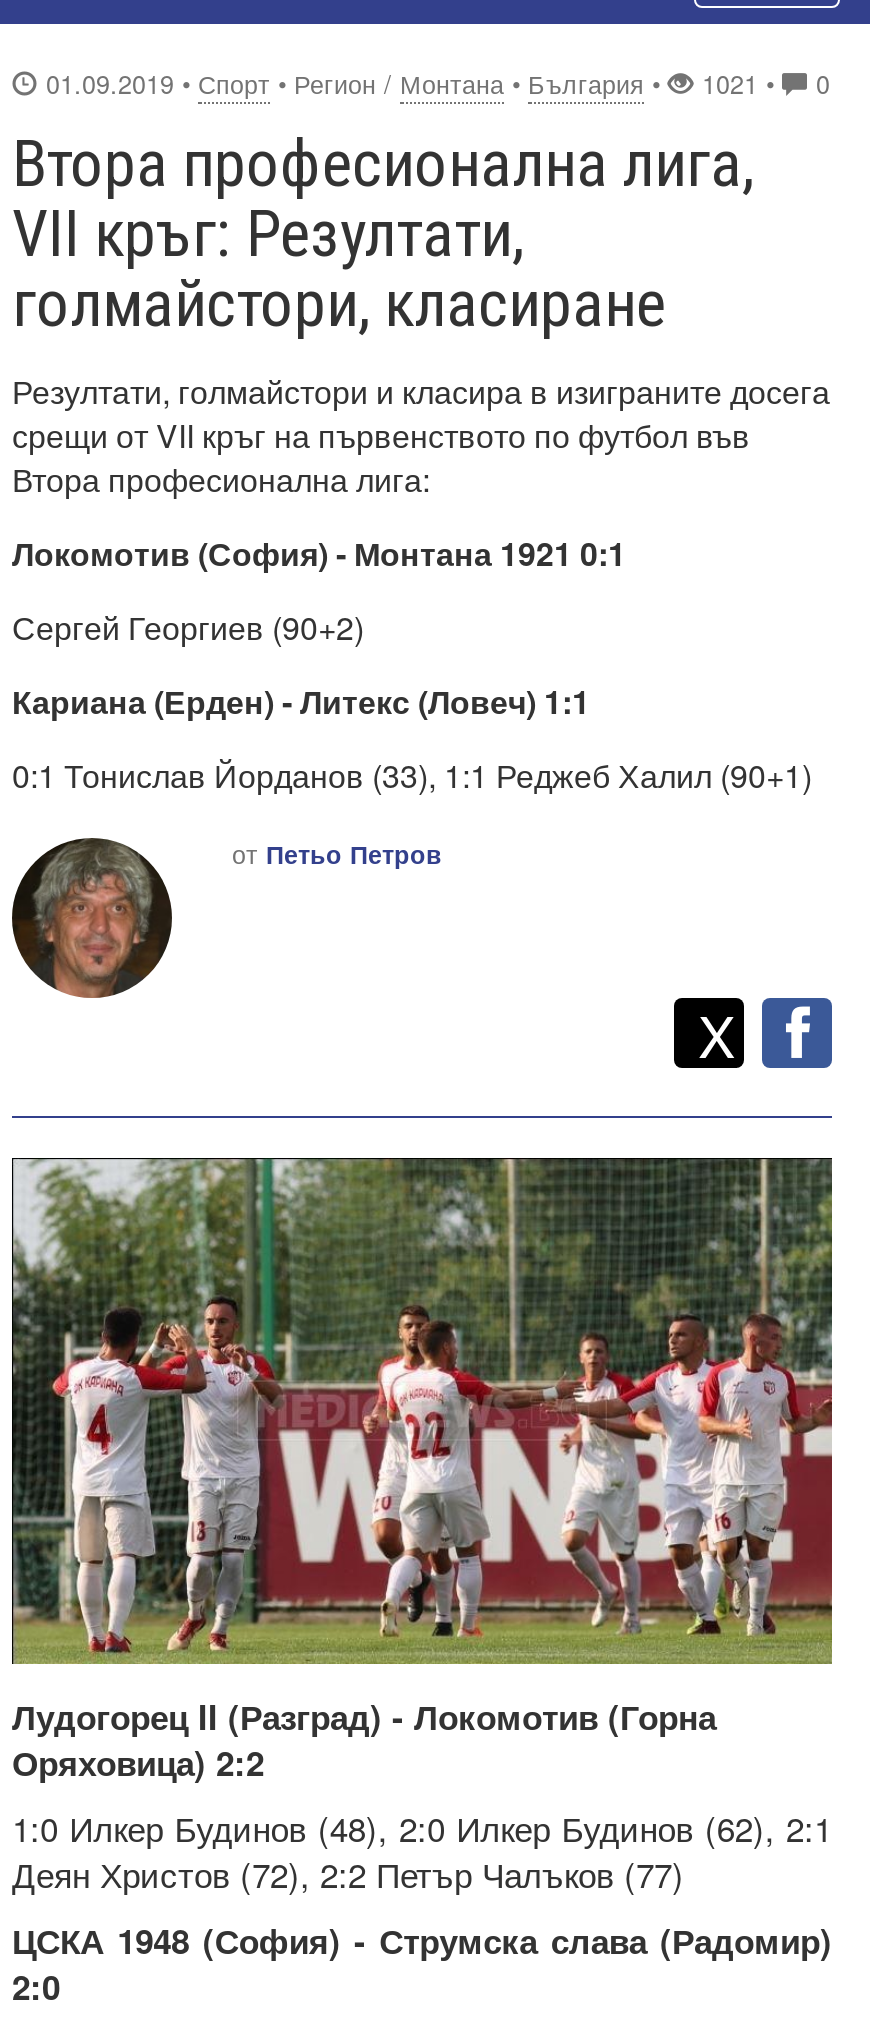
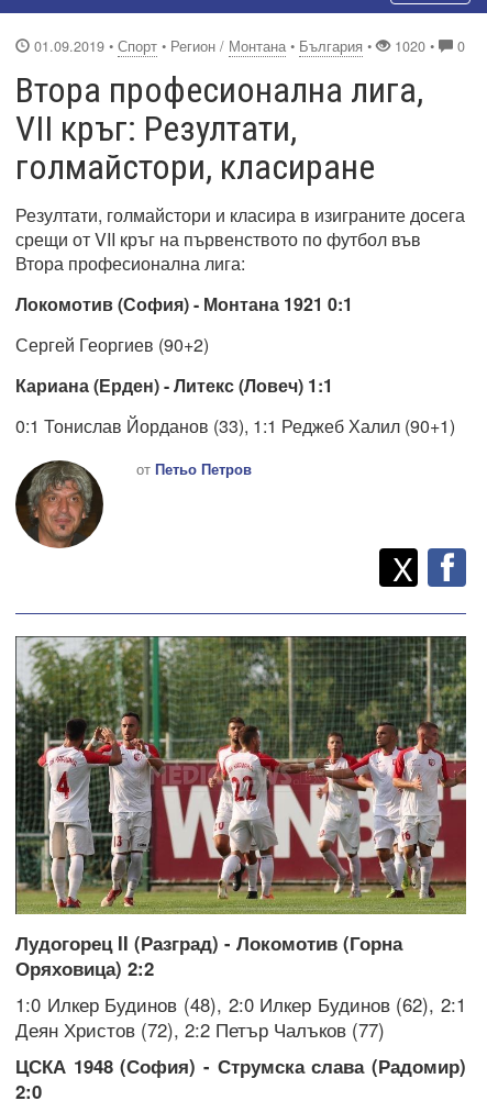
[46,65,830,101] 01.09.2019 • Спорт • Регион / Монтана • България • 1021 • 0 -> [34,36,465,55] 01.09.2019 • Спорт • Регион / Монтана • България • 1020 • 0

